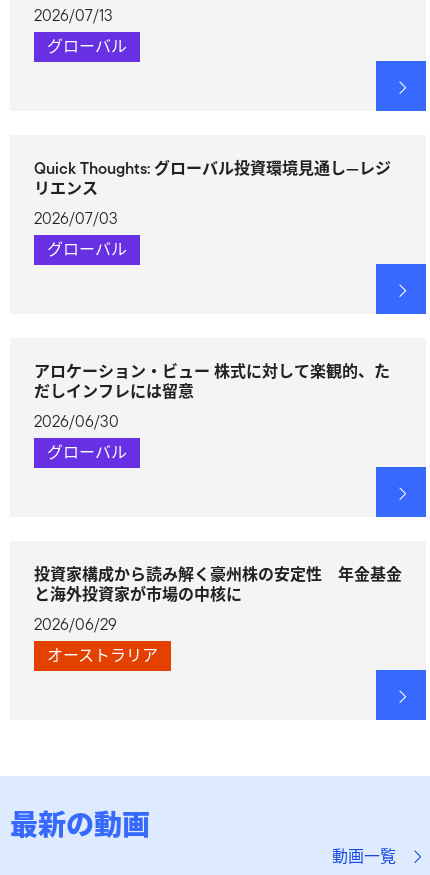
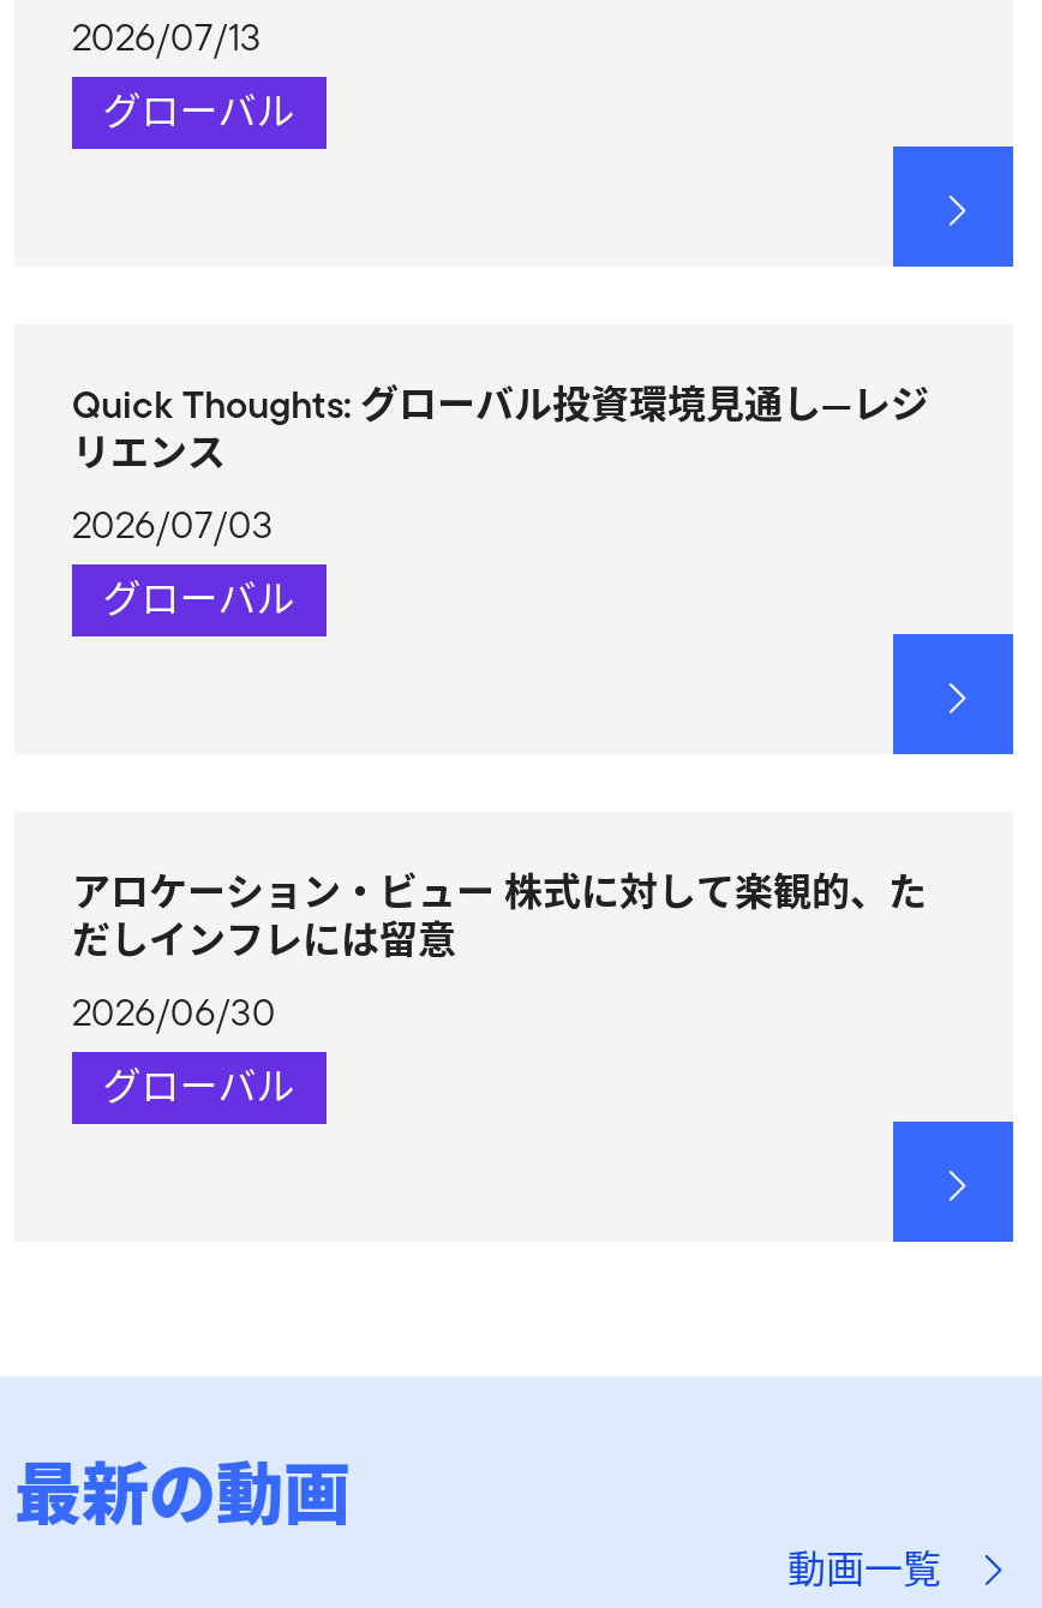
[34,563,402,667] 投資家構成から読み解く豪州株の安定性 年金基金 | と海外投資家が市場の中核に | 2026/06/29 | オーストラリア -> none

